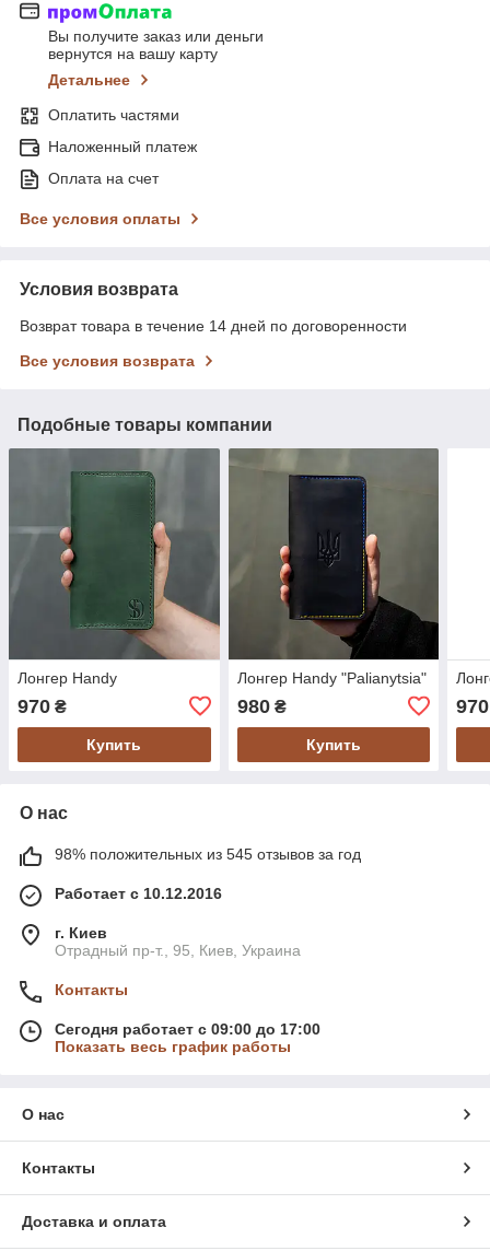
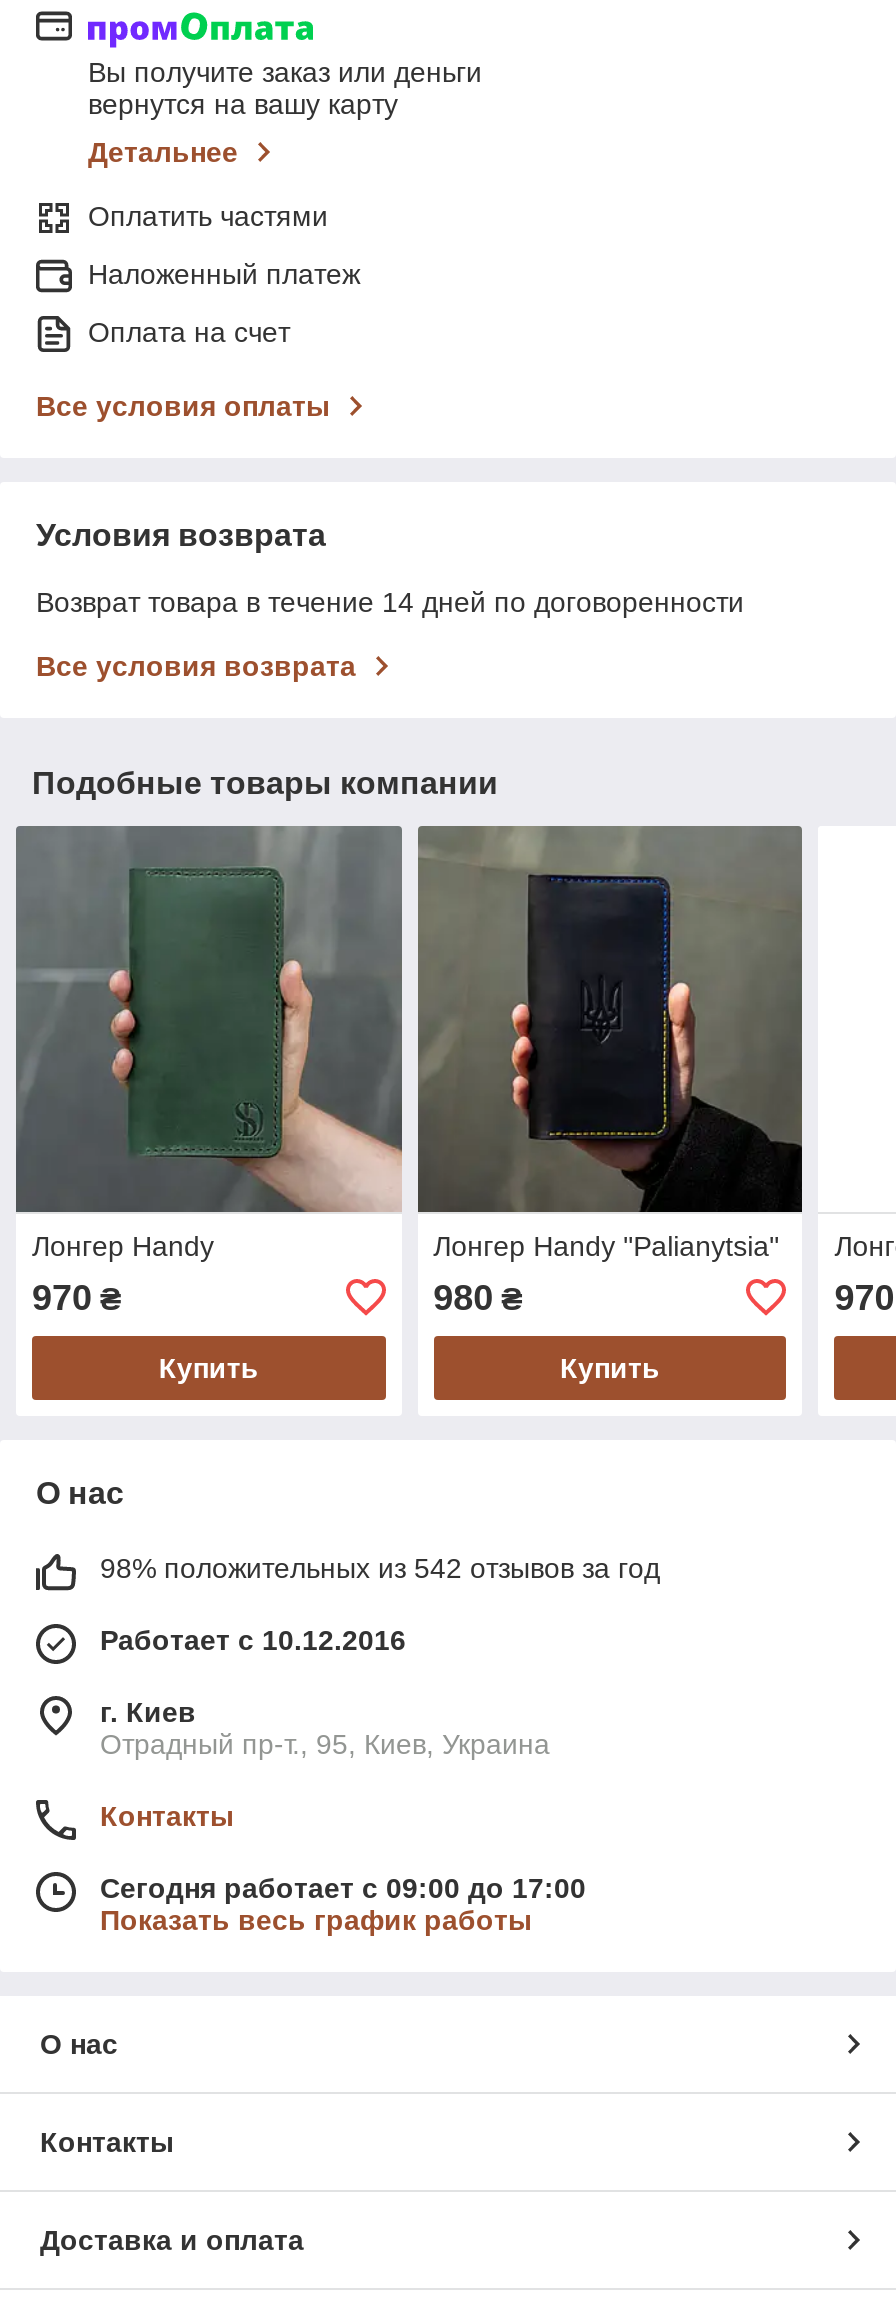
[55,845,361,863] 98% положительных из 545 отзывов за год -> [100,1552,660,1584] 98% положительных из 542 отзывов за год

